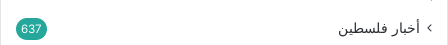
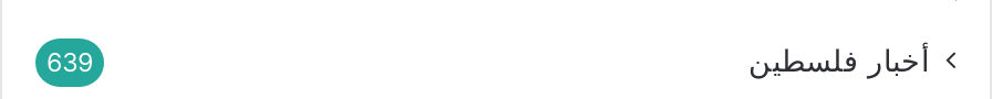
[21,22,42,36] 637 -> [46,48,93,78] 639

